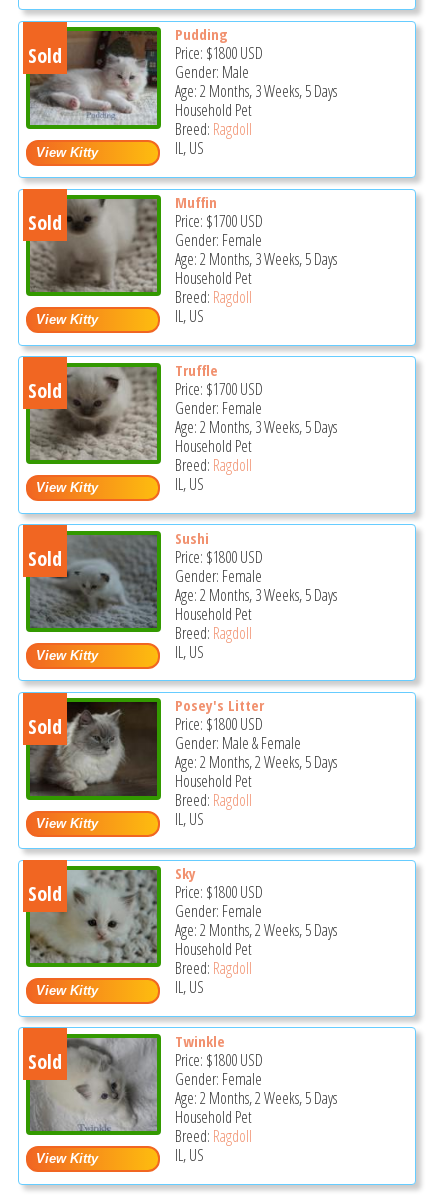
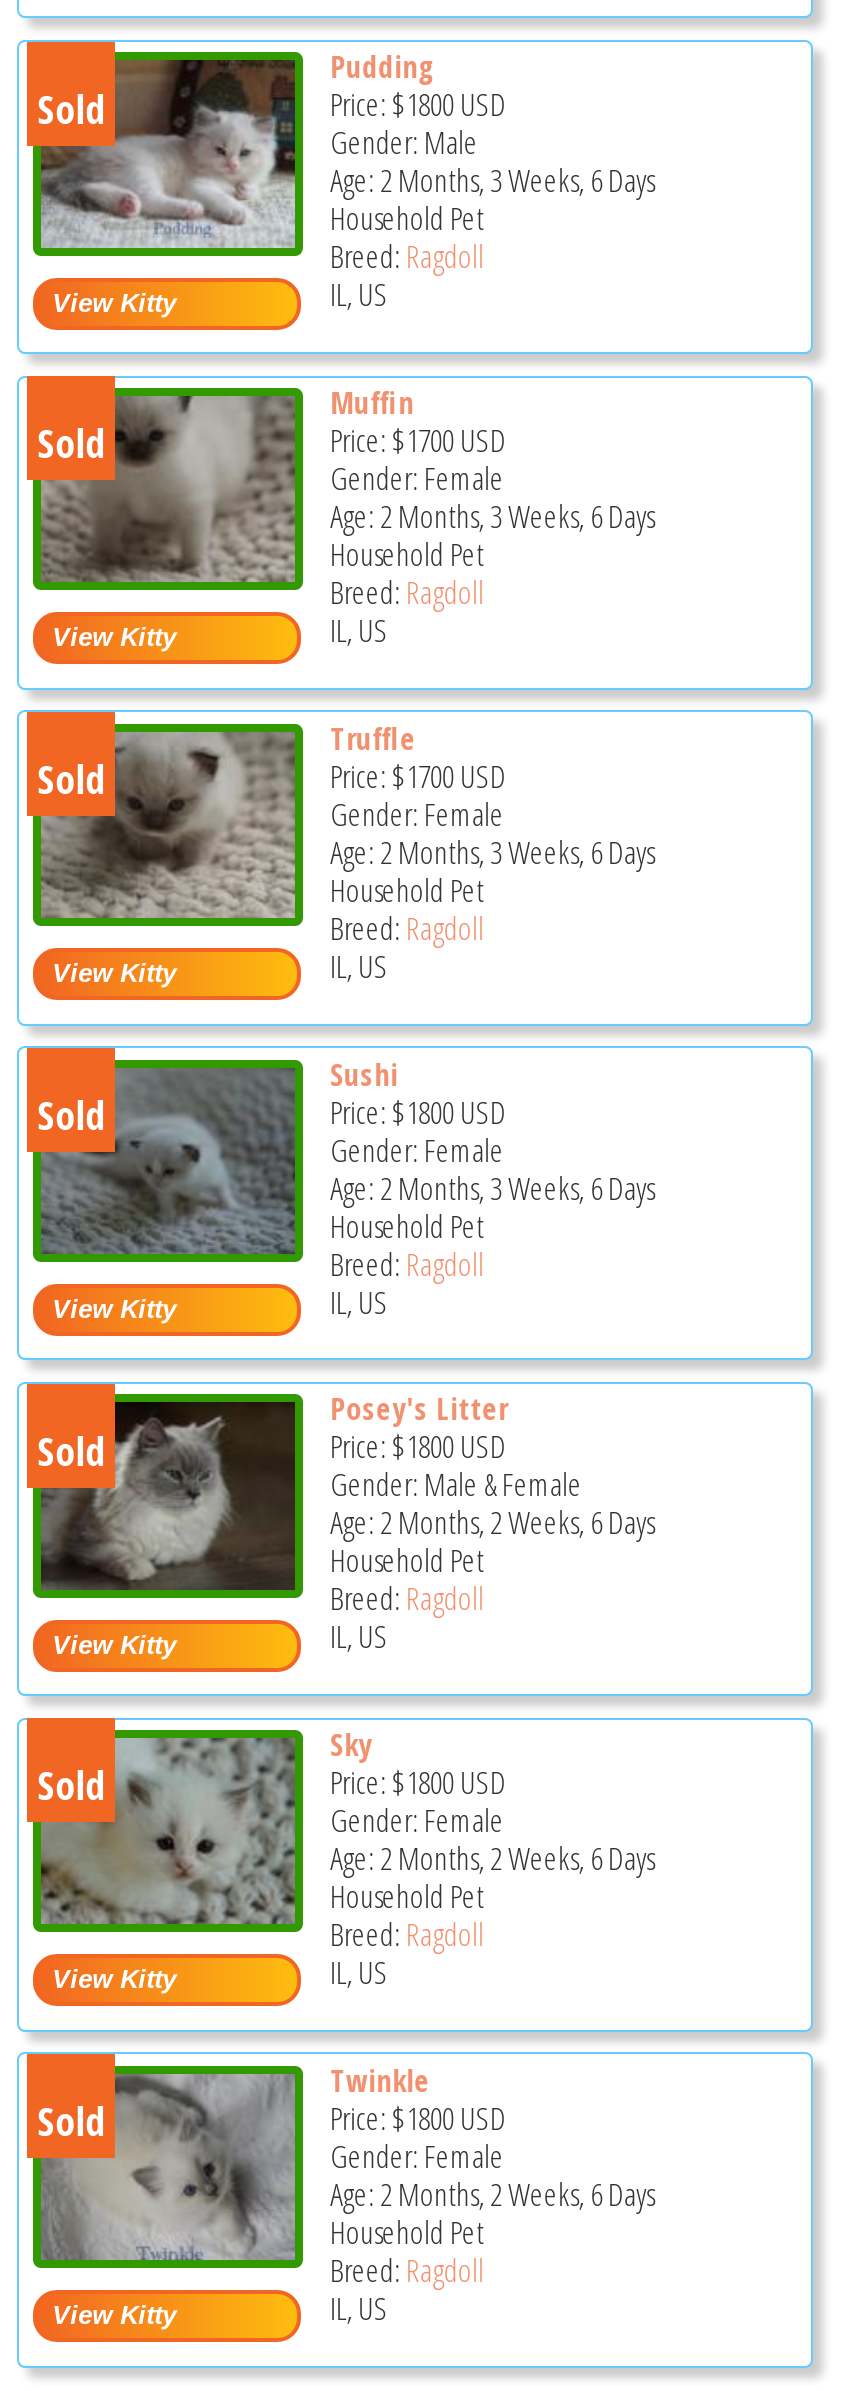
[175,80,337,102] Age: 2 Months, 3 Weeks, 5 Days -> [330,159,654,203] Age: 2 Months, 3 Weeks, 6 Days
[175,248,337,270] Age: 2 Months, 3 Weeks, 5 Days -> [330,494,654,538] Age: 2 Months, 3 Weeks, 6 Days
[175,416,337,438] Age: 2 Months, 3 Weeks, 5 Days -> [330,830,654,874] Age: 2 Months, 3 Weeks, 6 Days
[175,584,337,606] Age: 2 Months, 3 Weeks, 5 Days -> [330,1165,654,1209] Age: 2 Months, 3 Weeks, 6 Days
[175,751,337,773] Age: 2 Months, 2 Weeks, 5 Days -> [330,1501,654,1545] Age: 2 Months, 2 Weeks, 6 Days
[175,919,337,941] Age: 2 Months, 2 Weeks, 5 Days -> [330,1836,654,1880] Age: 2 Months, 2 Weeks, 6 Days
[175,1087,337,1109] Age: 2 Months, 2 Weeks, 5 Days -> [330,2172,654,2216] Age: 2 Months, 2 Weeks, 6 Days

